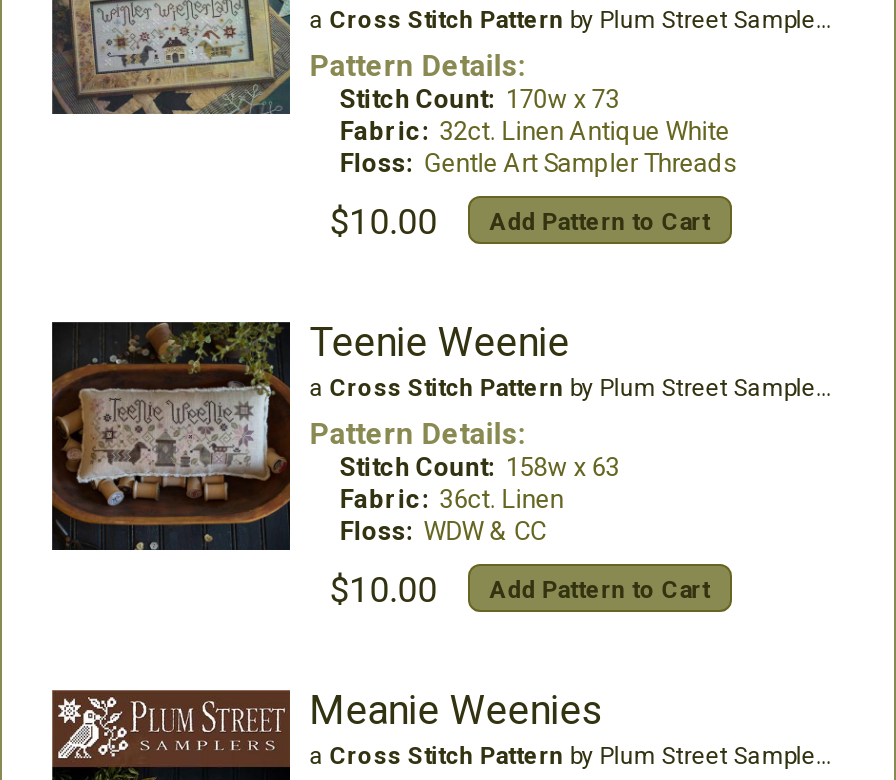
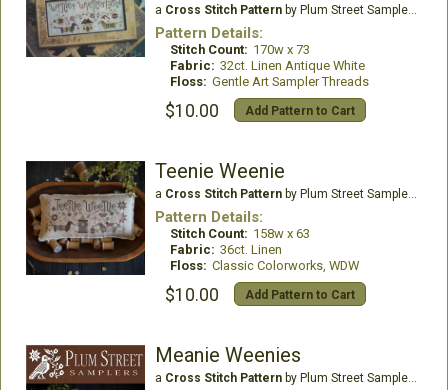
[340,517,546,547] Floss: WDW & CC -> [170,258,359,273] Floss: Classic Colorworks, WDW

